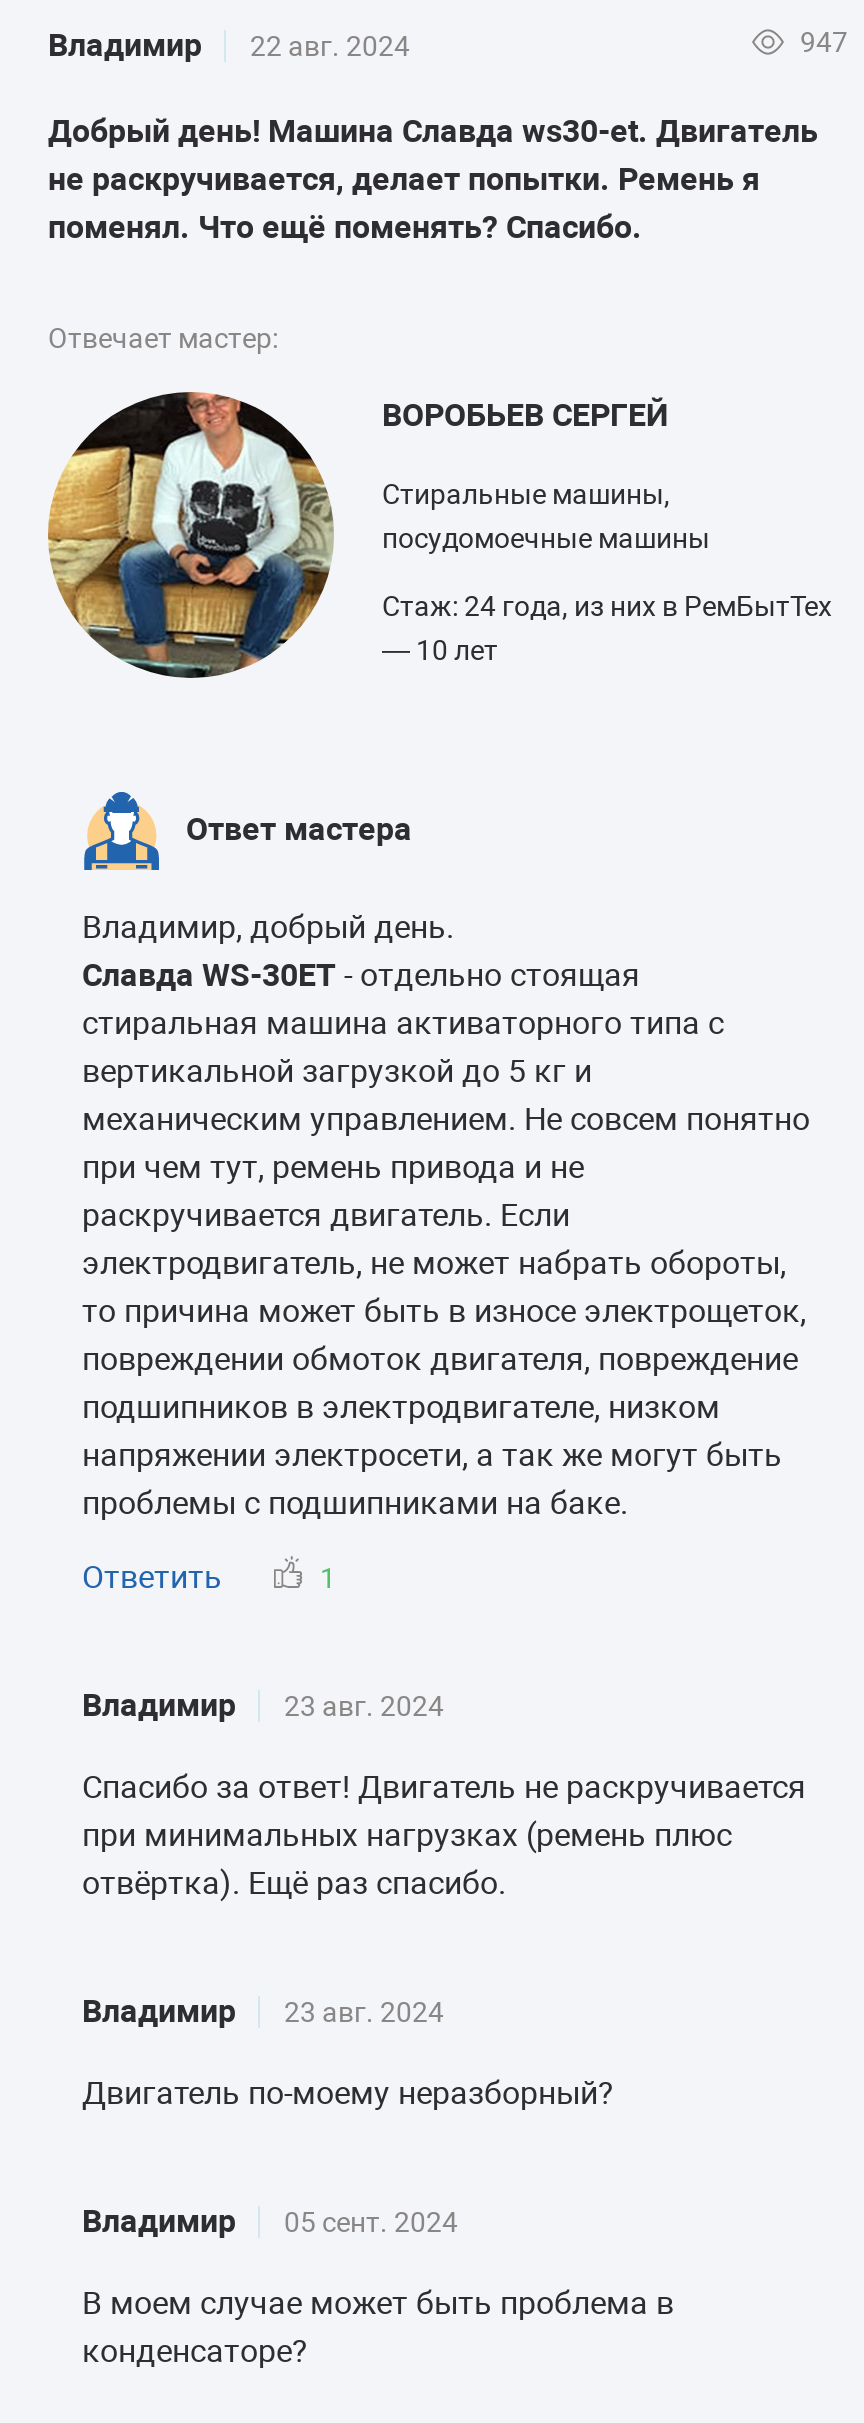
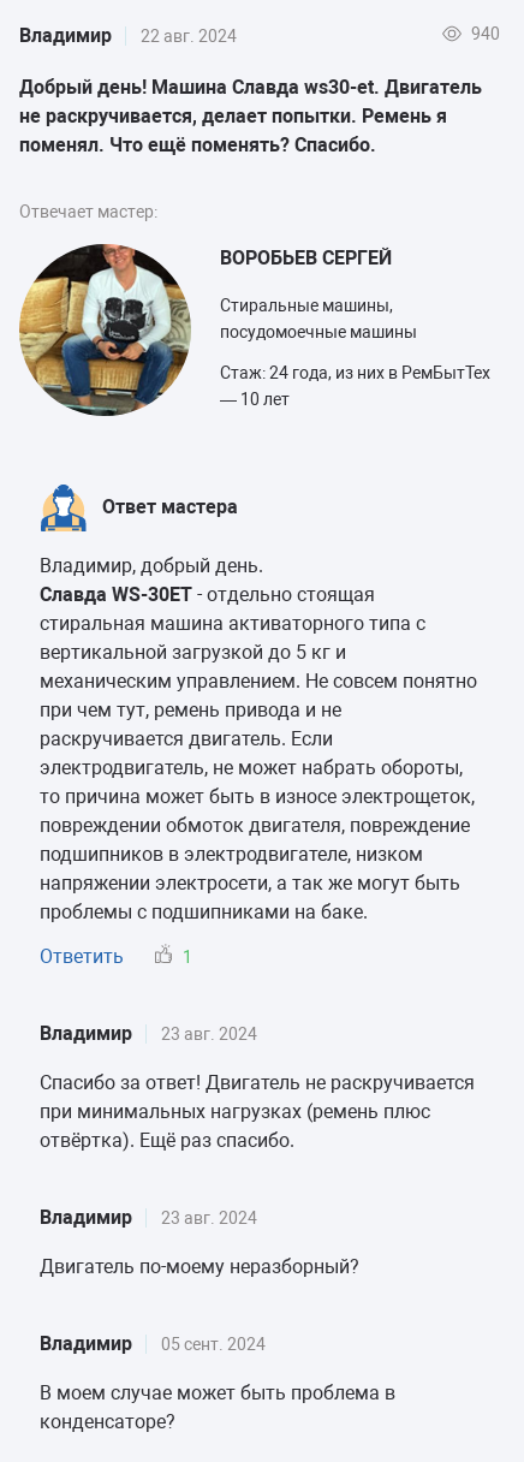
[800,25,848,57] 947 -> [471,23,500,43] 940

